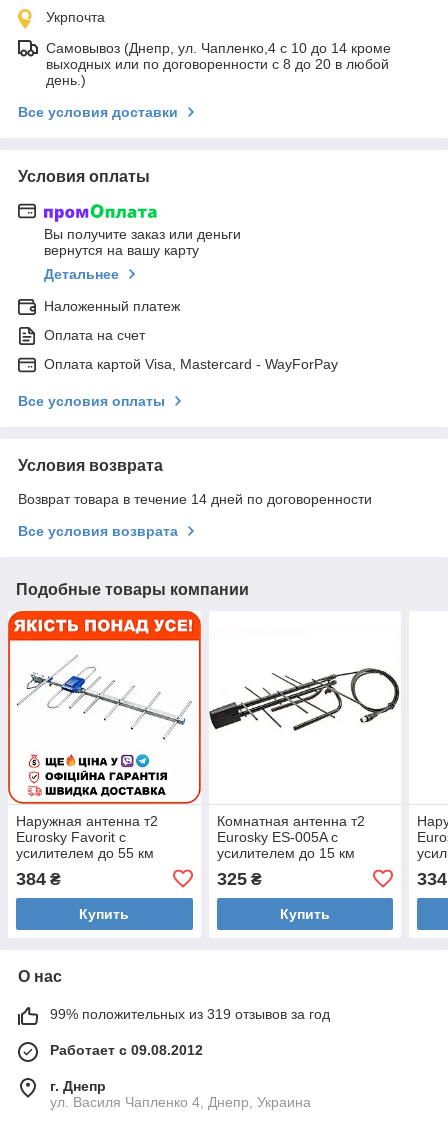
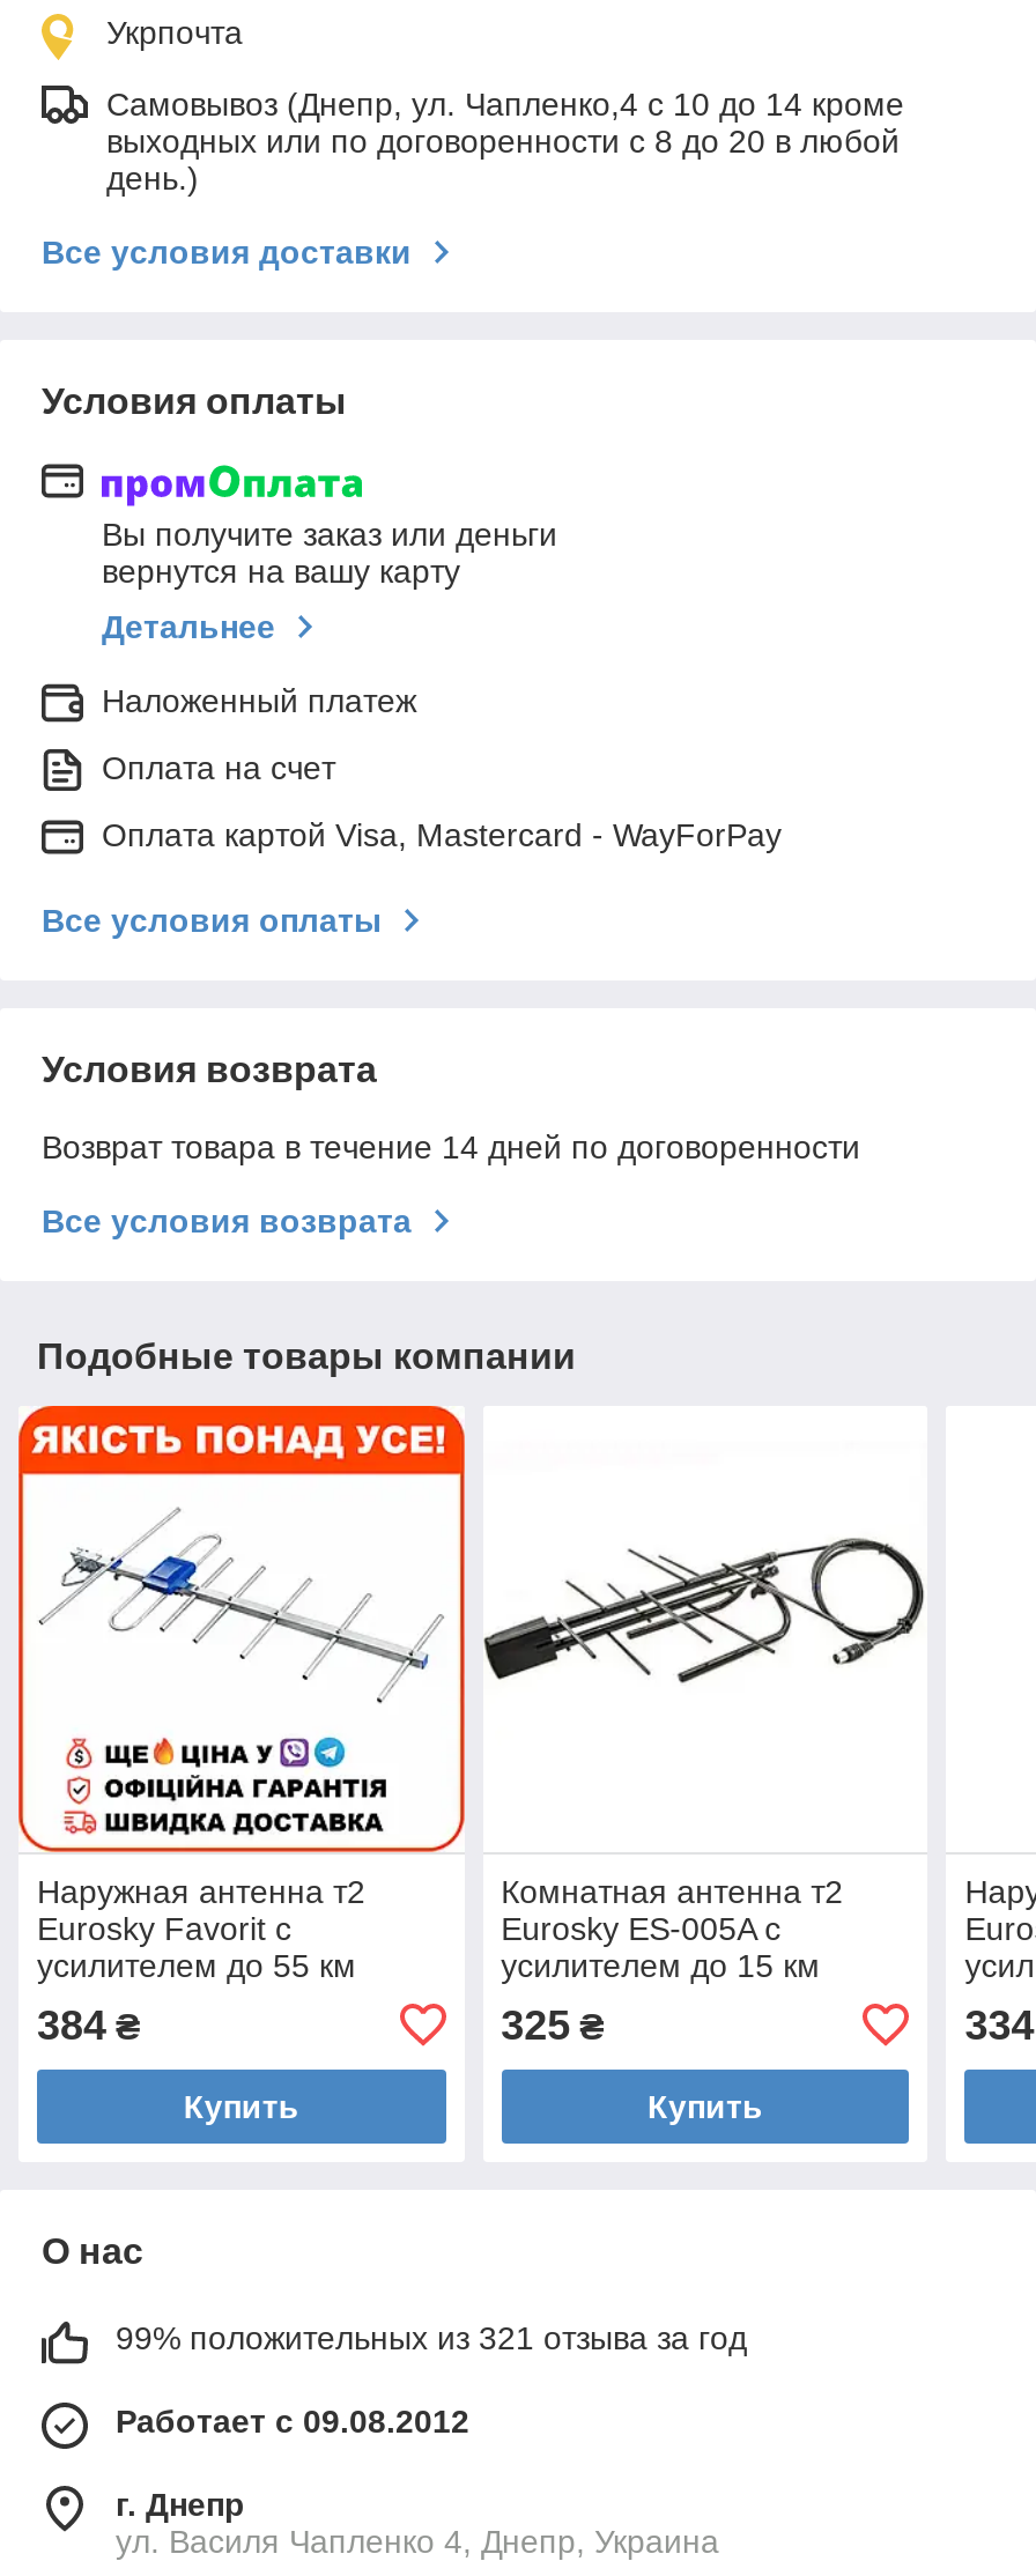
[50,1006,330,1022] 99% положительных из 319 отзывов за год -> [116,2319,747,2356] 99% положительных из 321 отзыва за год

